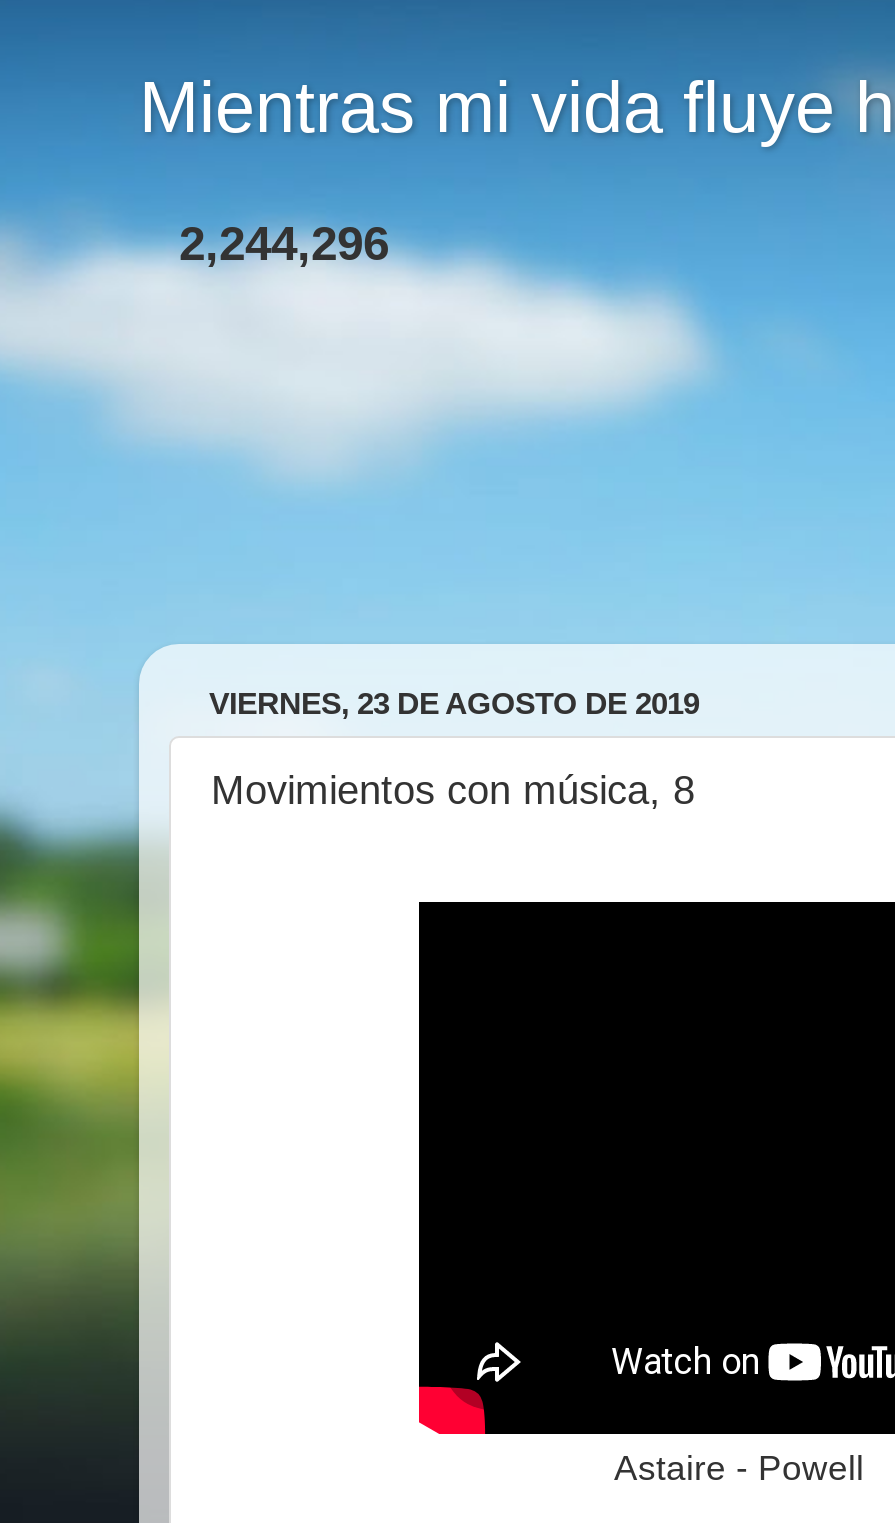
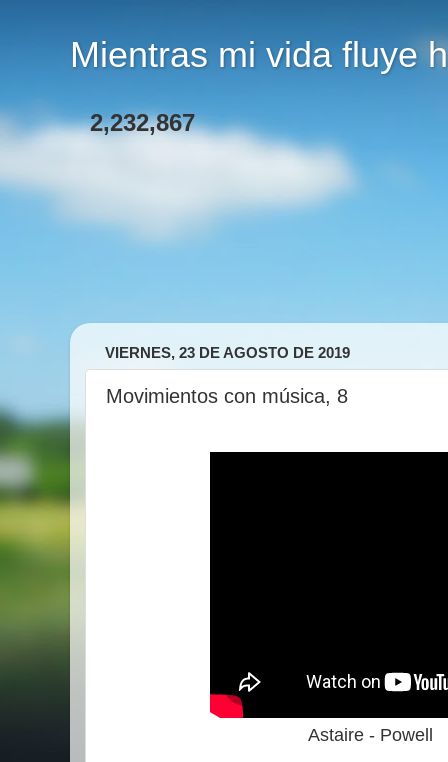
[179,216,389,270] 2,244,296 -> [90,109,195,136] 2,232,867

